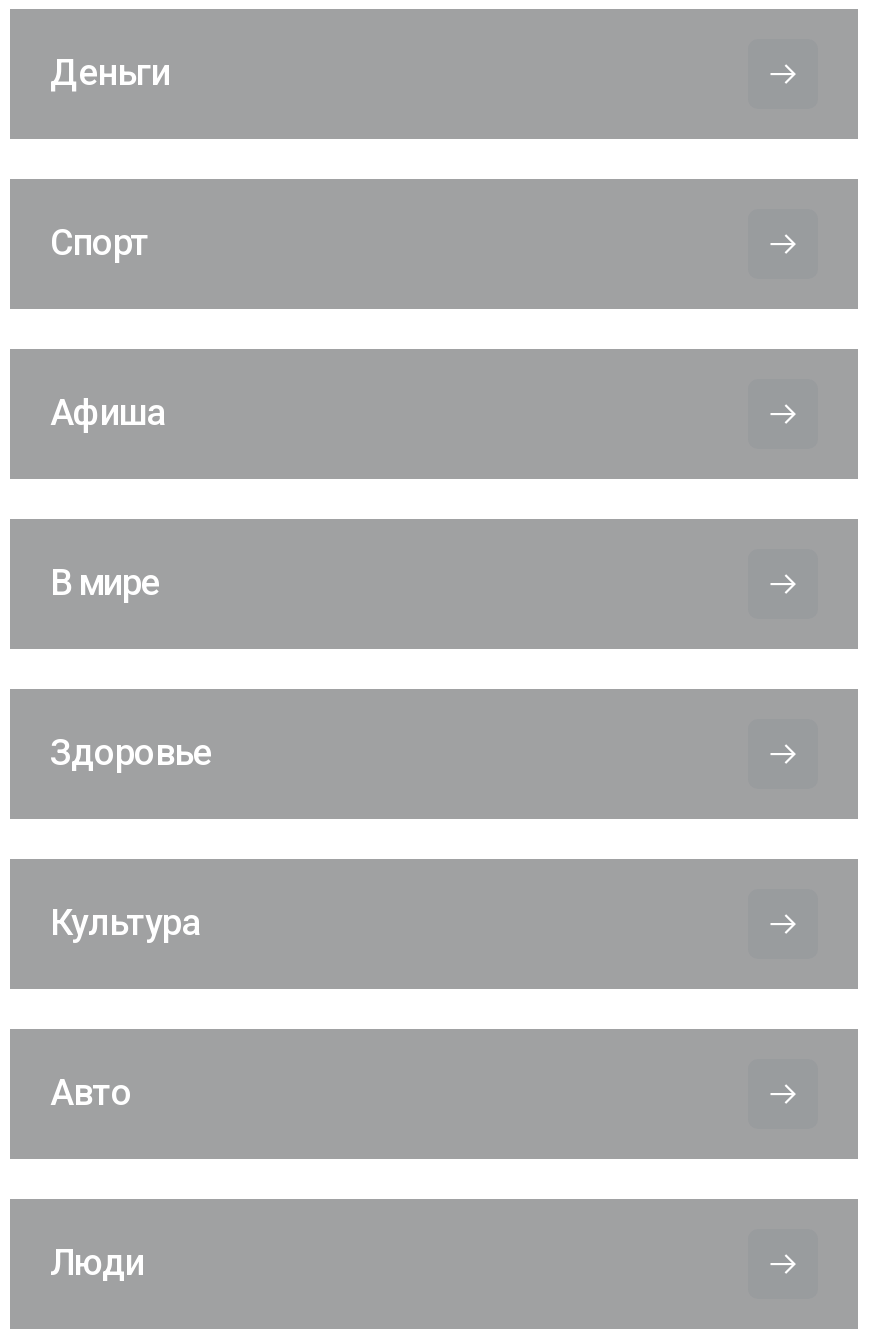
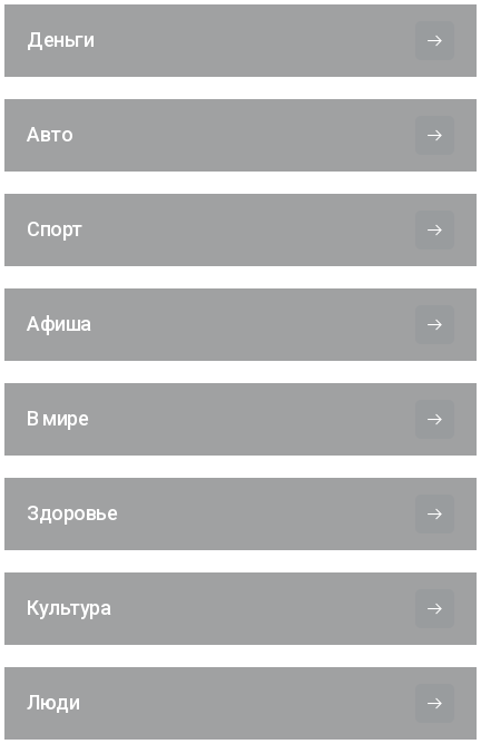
moved [50,222,212,944] -> [27,218,117,620]: Спорт | Афиша | В мире | Здоровье | Культура
moved [50,1072,132,1114] -> [27,123,72,146]: Авто

